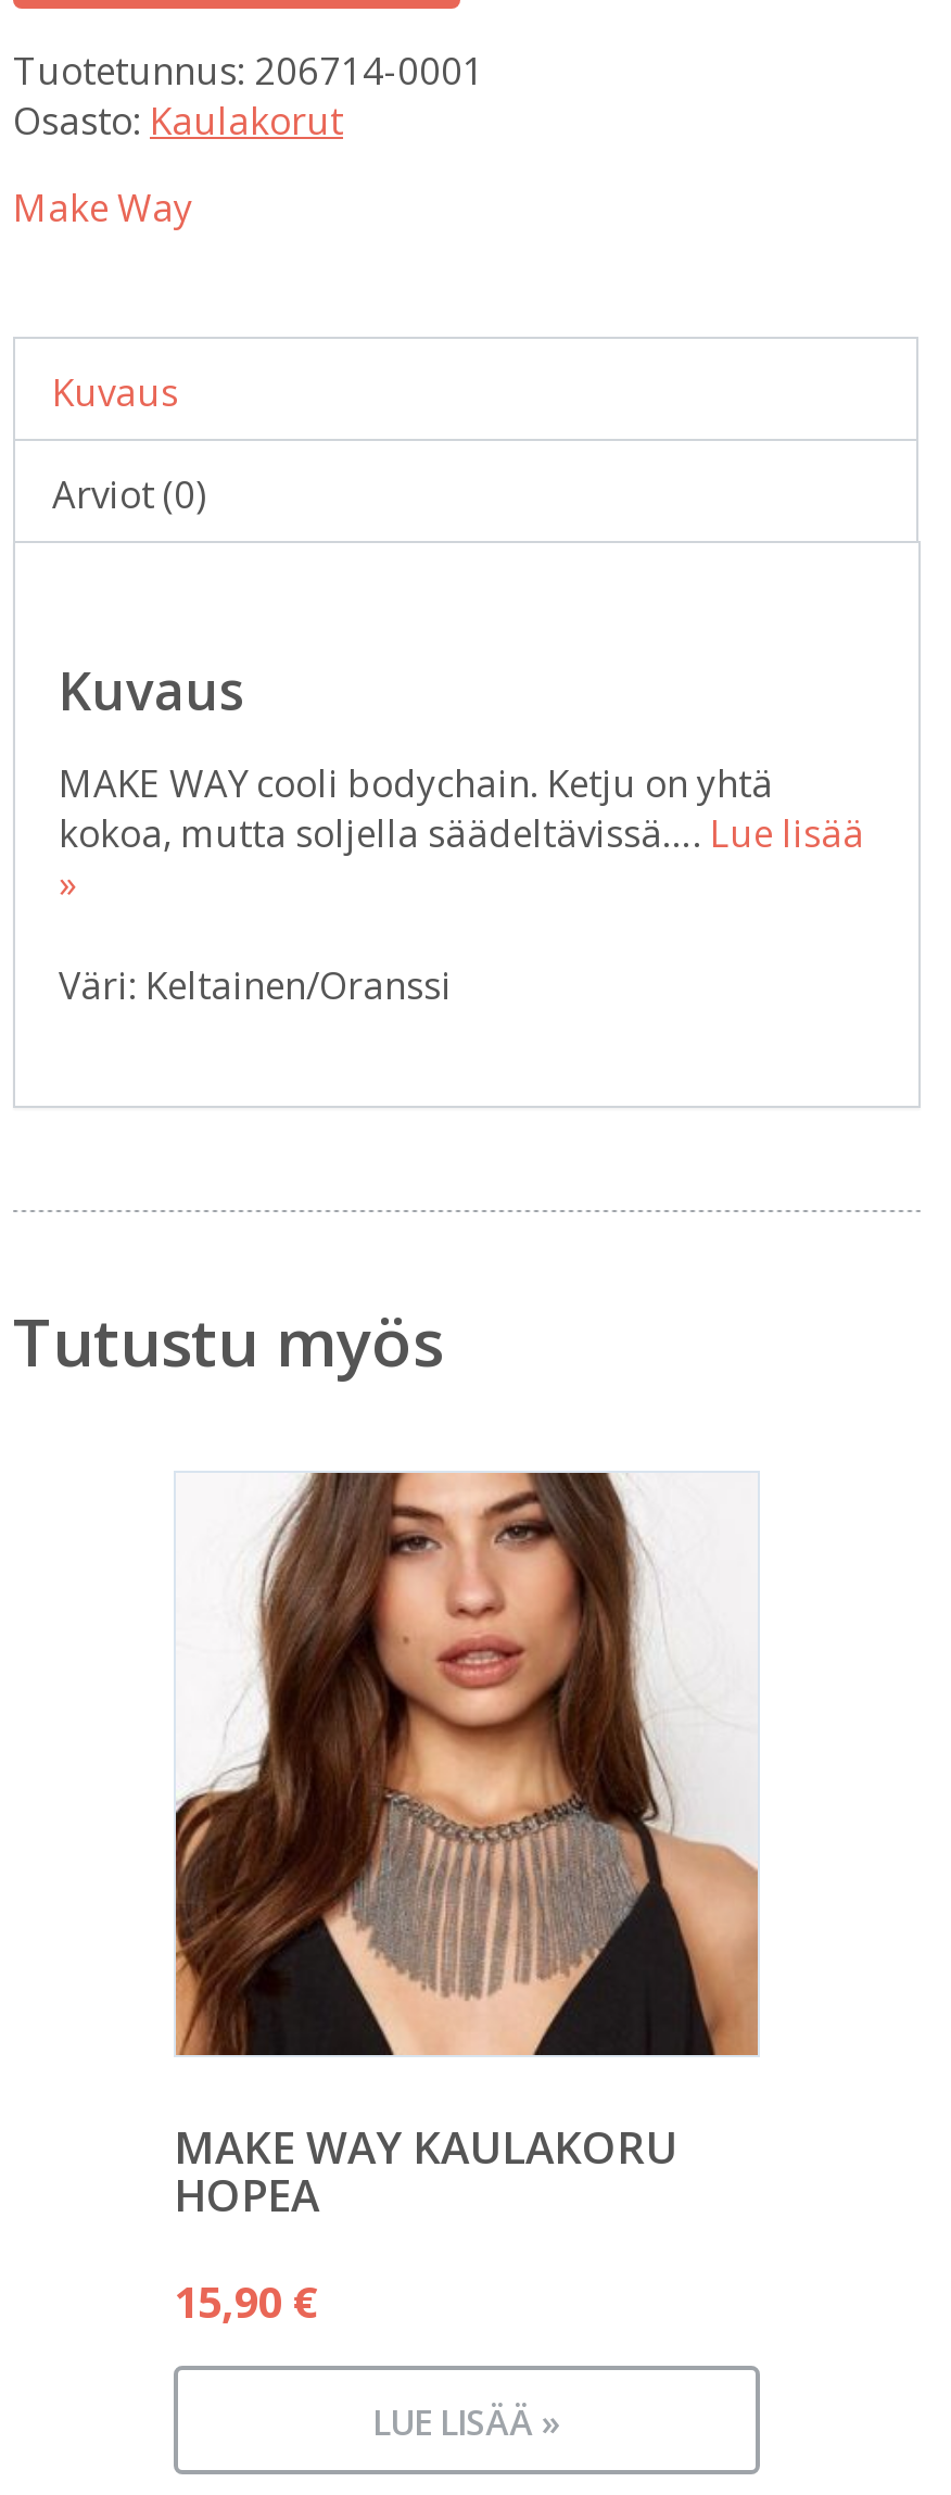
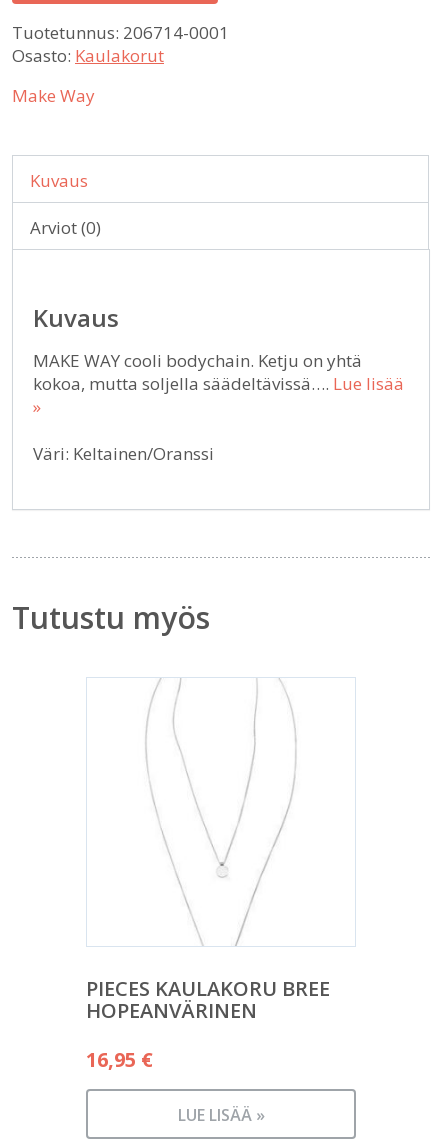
[174,1471,760,2057] [image] -> none
[174,2118,677,2225] MAKE WAY KAULAKORU | HOPEA -> [86,975,330,1024] PIECES KAULAKORU BREE | HOPEANVÄRINEN
[174,2272,319,2331] 15,90 € -> [86,1046,153,1073] 16,95 €

